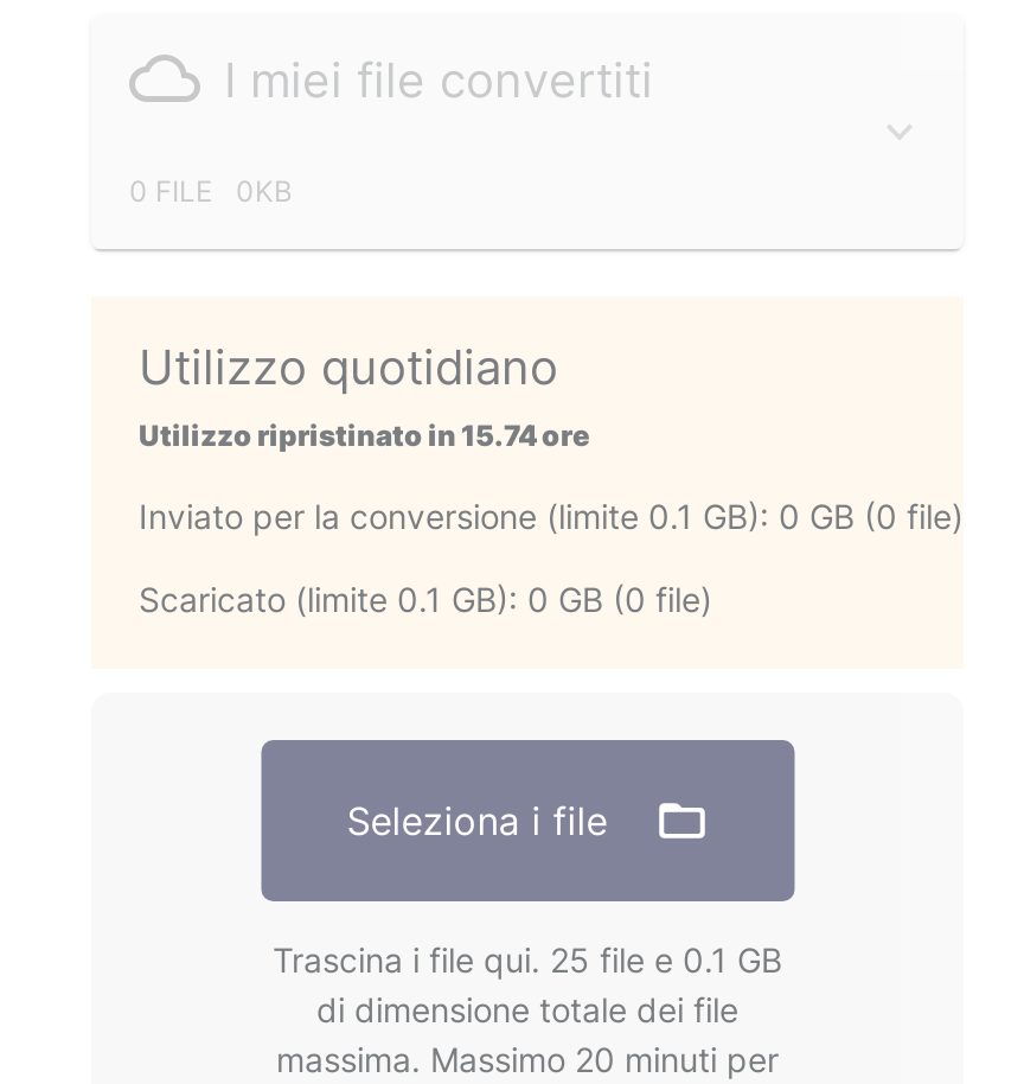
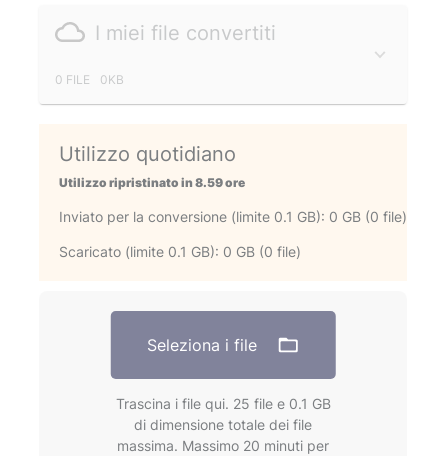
[139,417,589,453] Utilizzo ripristinato in 15.74 ore -> [59,175,245,190] Utilizzo ripristinato in 8.59 ore

